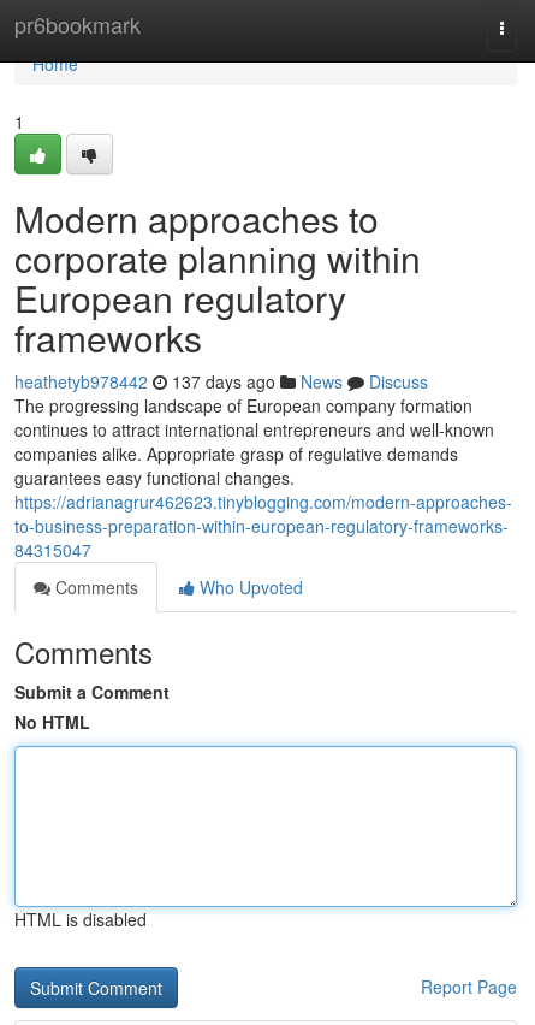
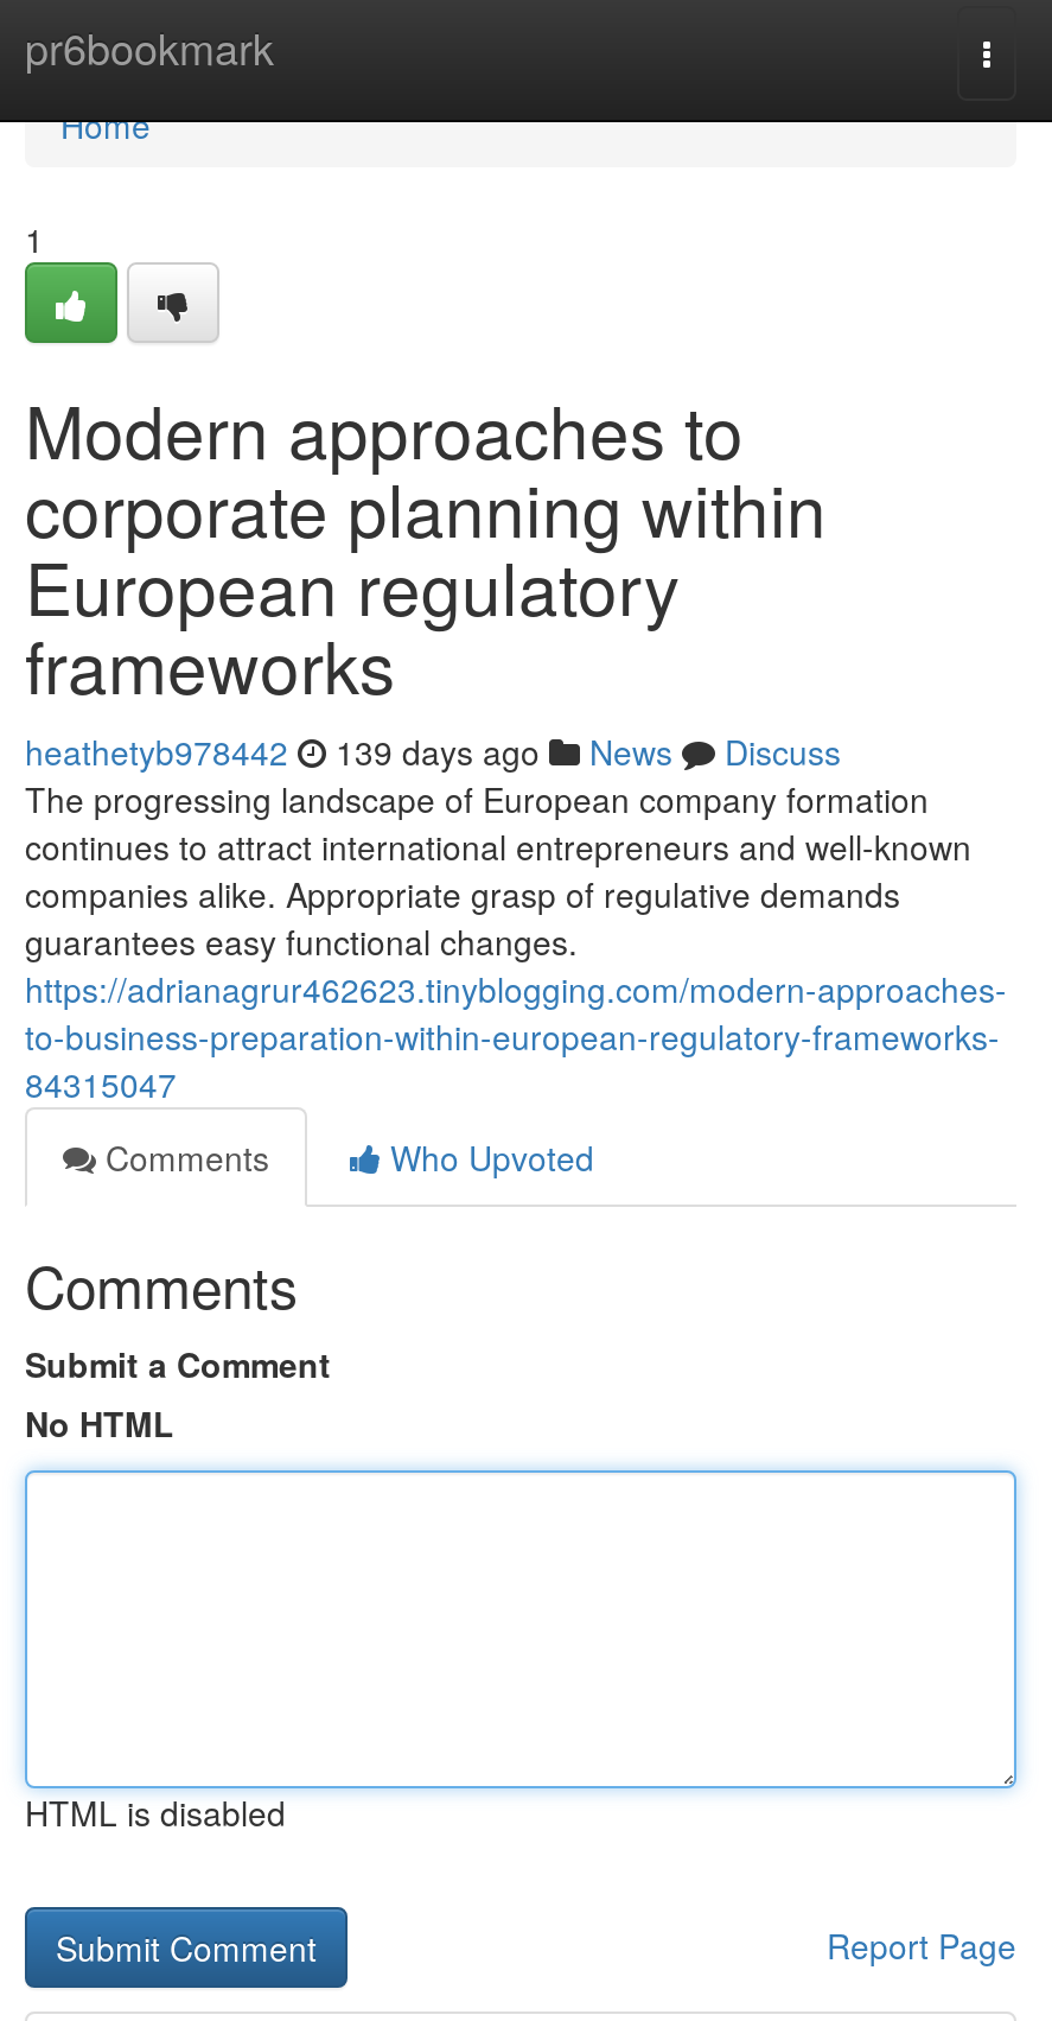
[14,369,428,393] heathetyb978442 137 days ago News Discuss -> [25,727,841,775] heathetyb978442 139 days ago News Discuss

